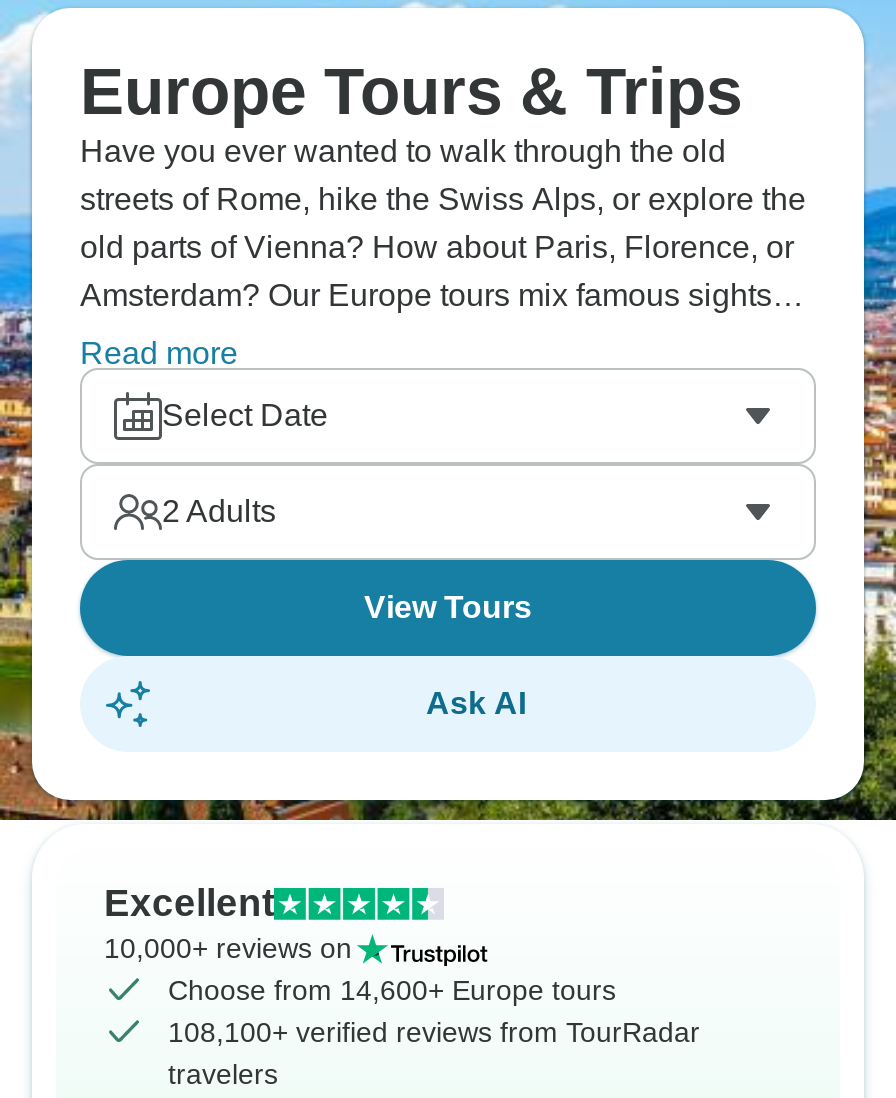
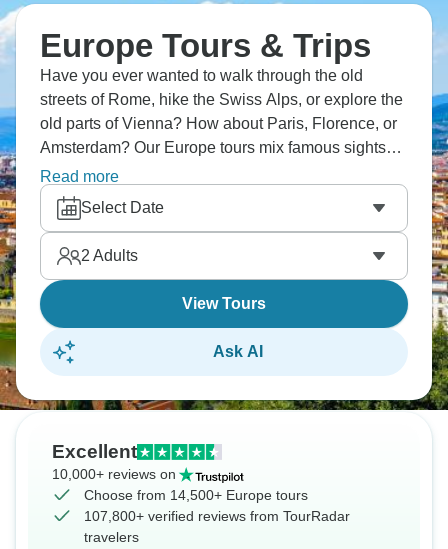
[168,974,616,1006] Choose from 14,600+ Europe tours -> [84,487,308,503] Choose from 14,500+ Europe tours
[168,1016,700,1048] 108,100+ verified reviews from TourRadar -> [84,508,350,524] 107,800+ verified reviews from TourRadar

